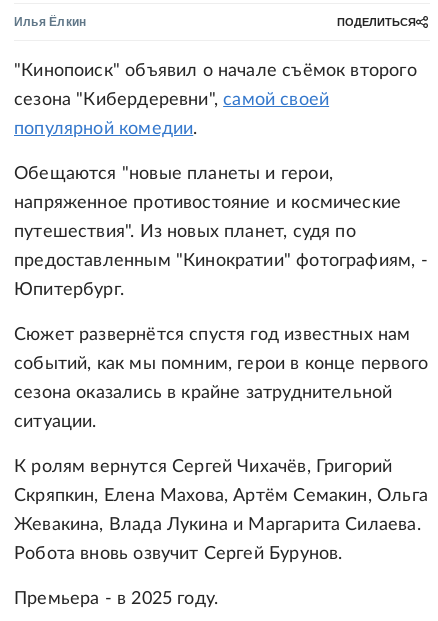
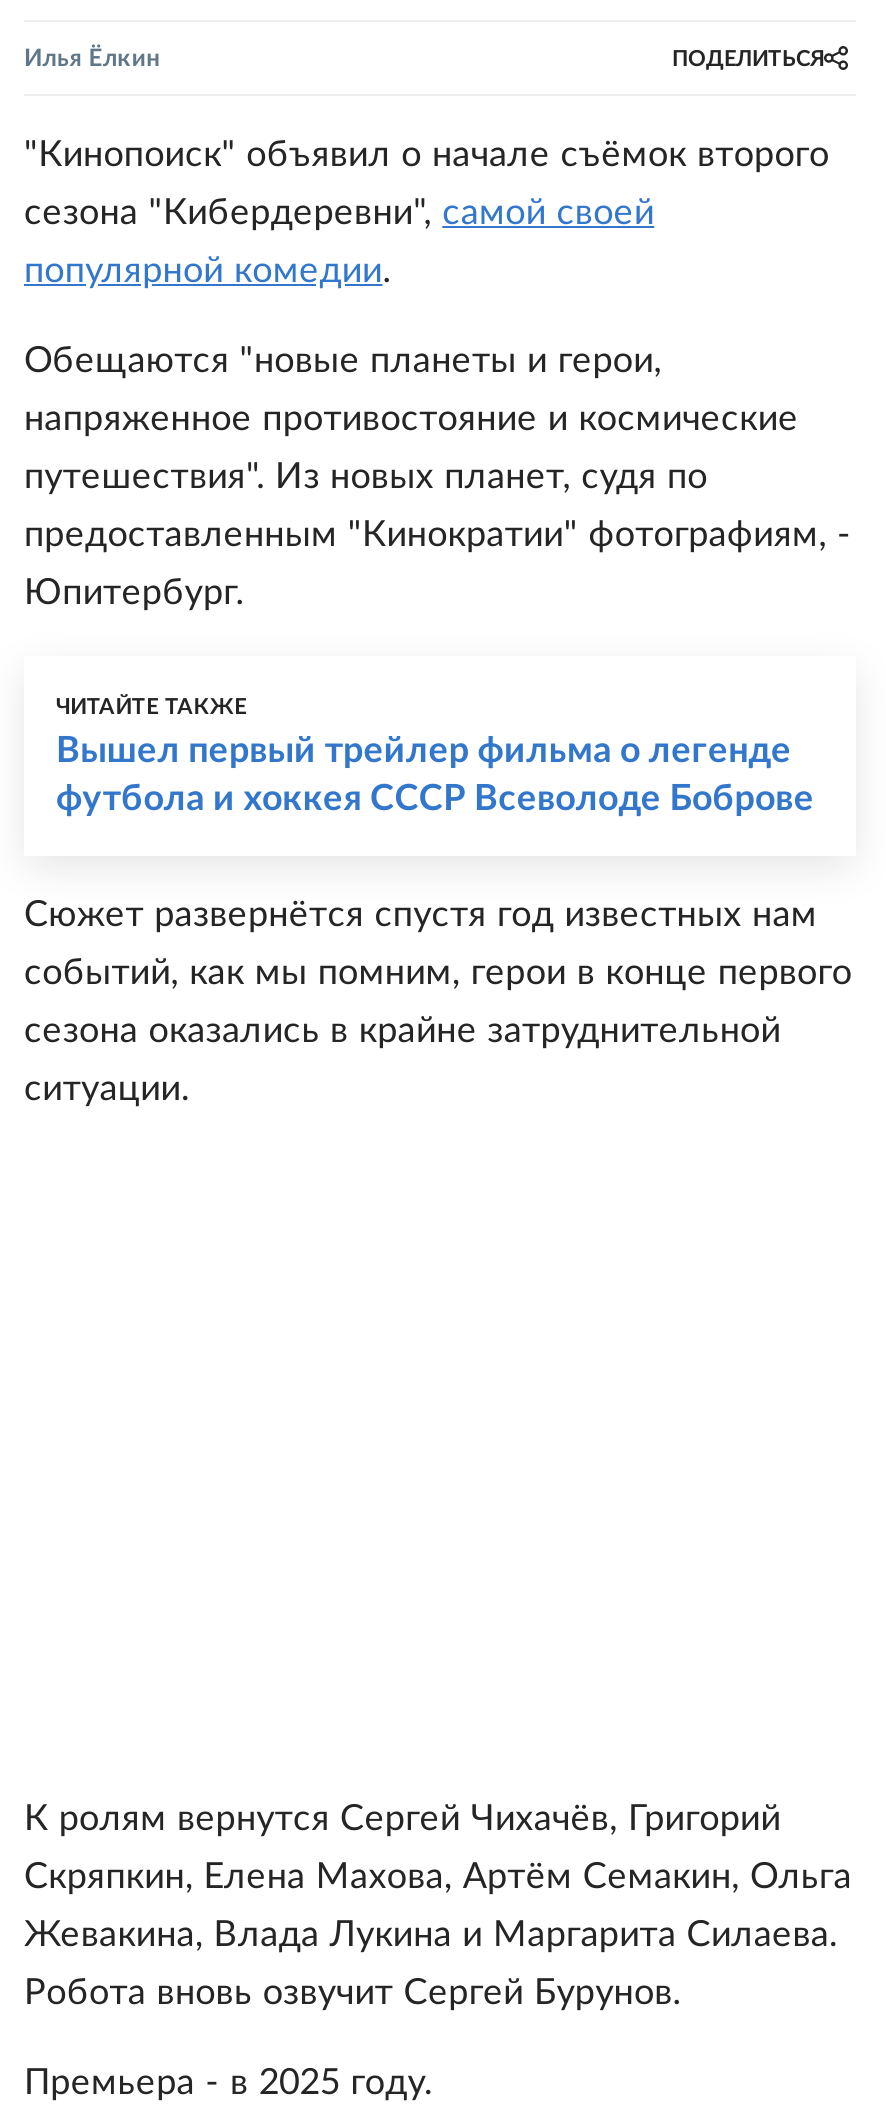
none -> [56,696,814,818] ЧИТАЙТЕ ТАКЖЕ | Вышел первый трейлер фильма о легенде | футбола и хоккея СССР Всеволоде Боброве

